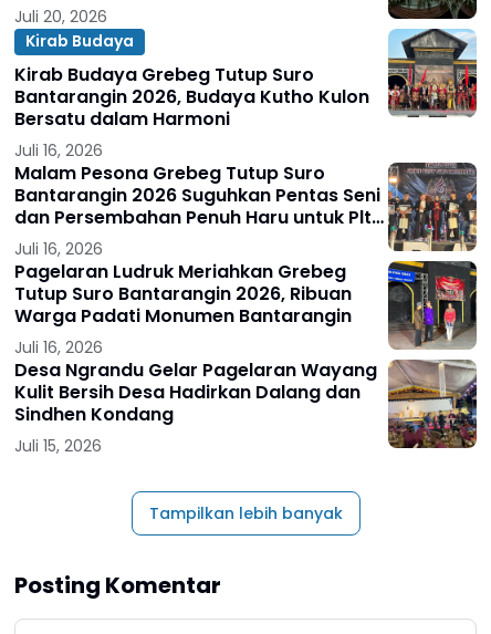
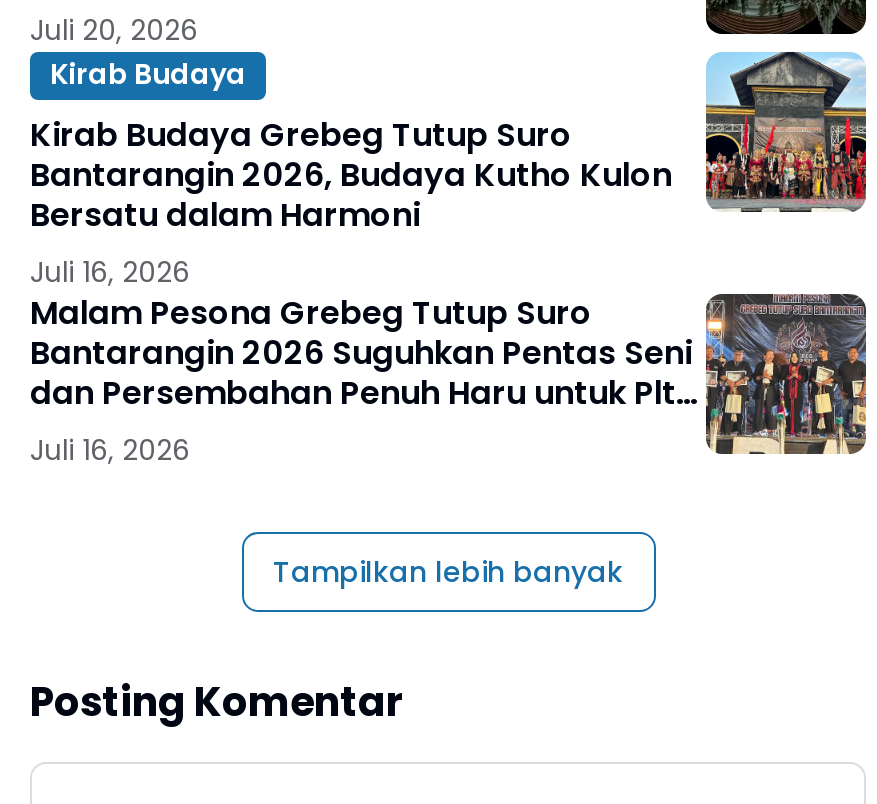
[14,259,478,457] [image] | Pagelaran Ludruk Meriahkan Grebeg | Tutup Suro Bantarangin 2026, Ribuan | Warga Padati Monumen Bantarangin | Juli 16, 2026 | Desa Ngrandu Gelar Pagelaran Wayang | Kulit Bersih Desa Hadirkan Dalang dan | Sindhen Kondang | Juli 15, 2026 -> none
[388,360,478,449] [image] -> none

